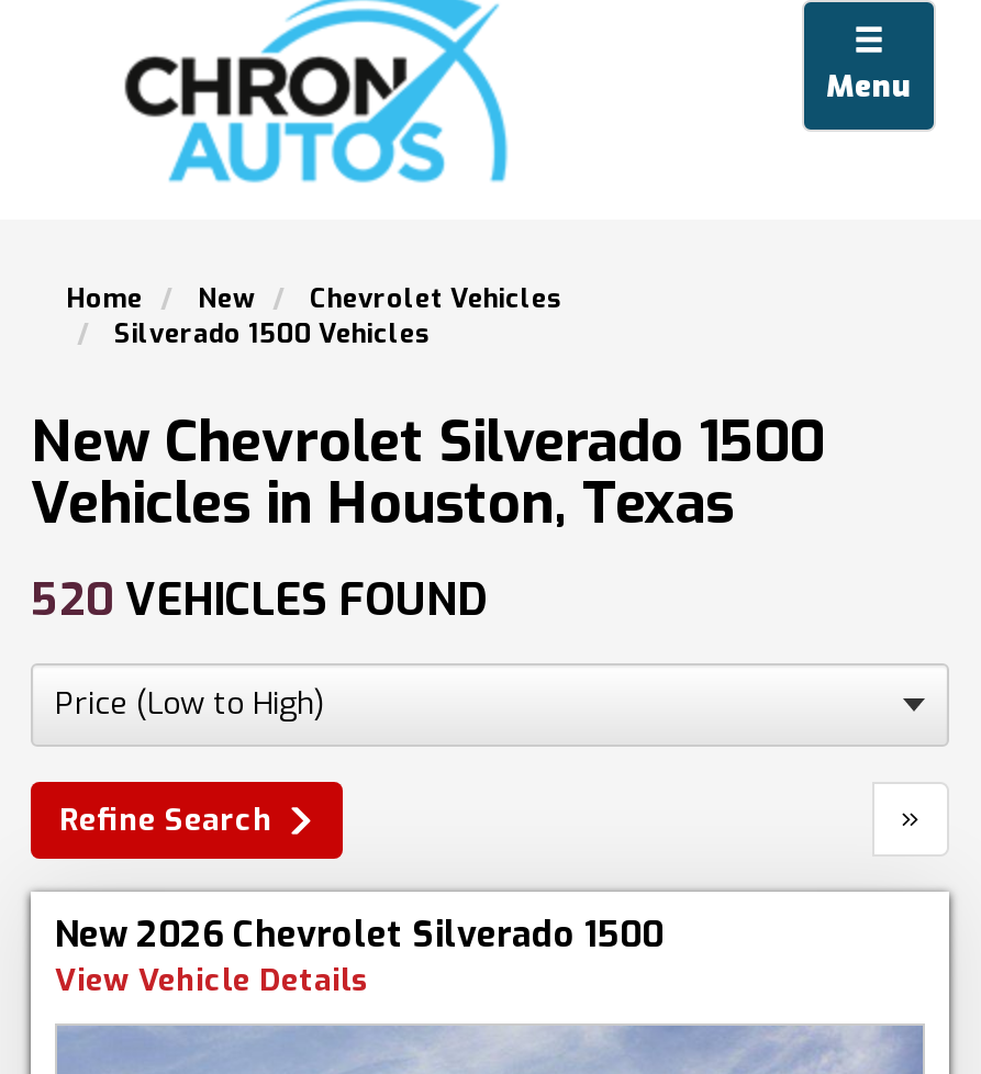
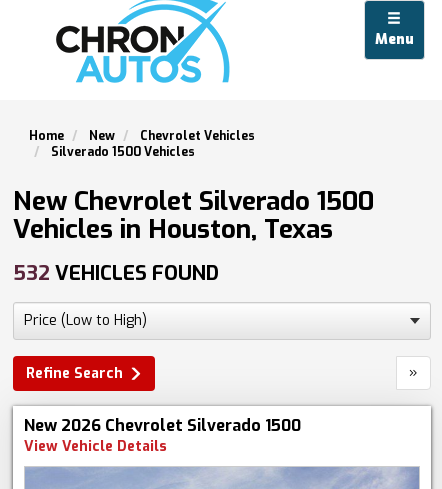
[31,571,486,630] 520 VEHICLES FOUND -> [13,260,219,287] 532 VEHICLES FOUND

